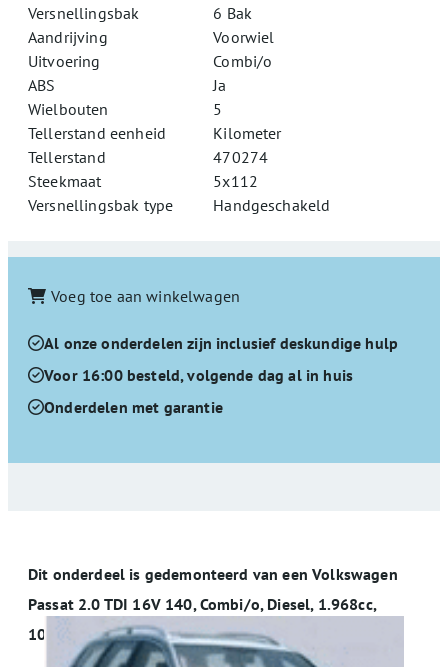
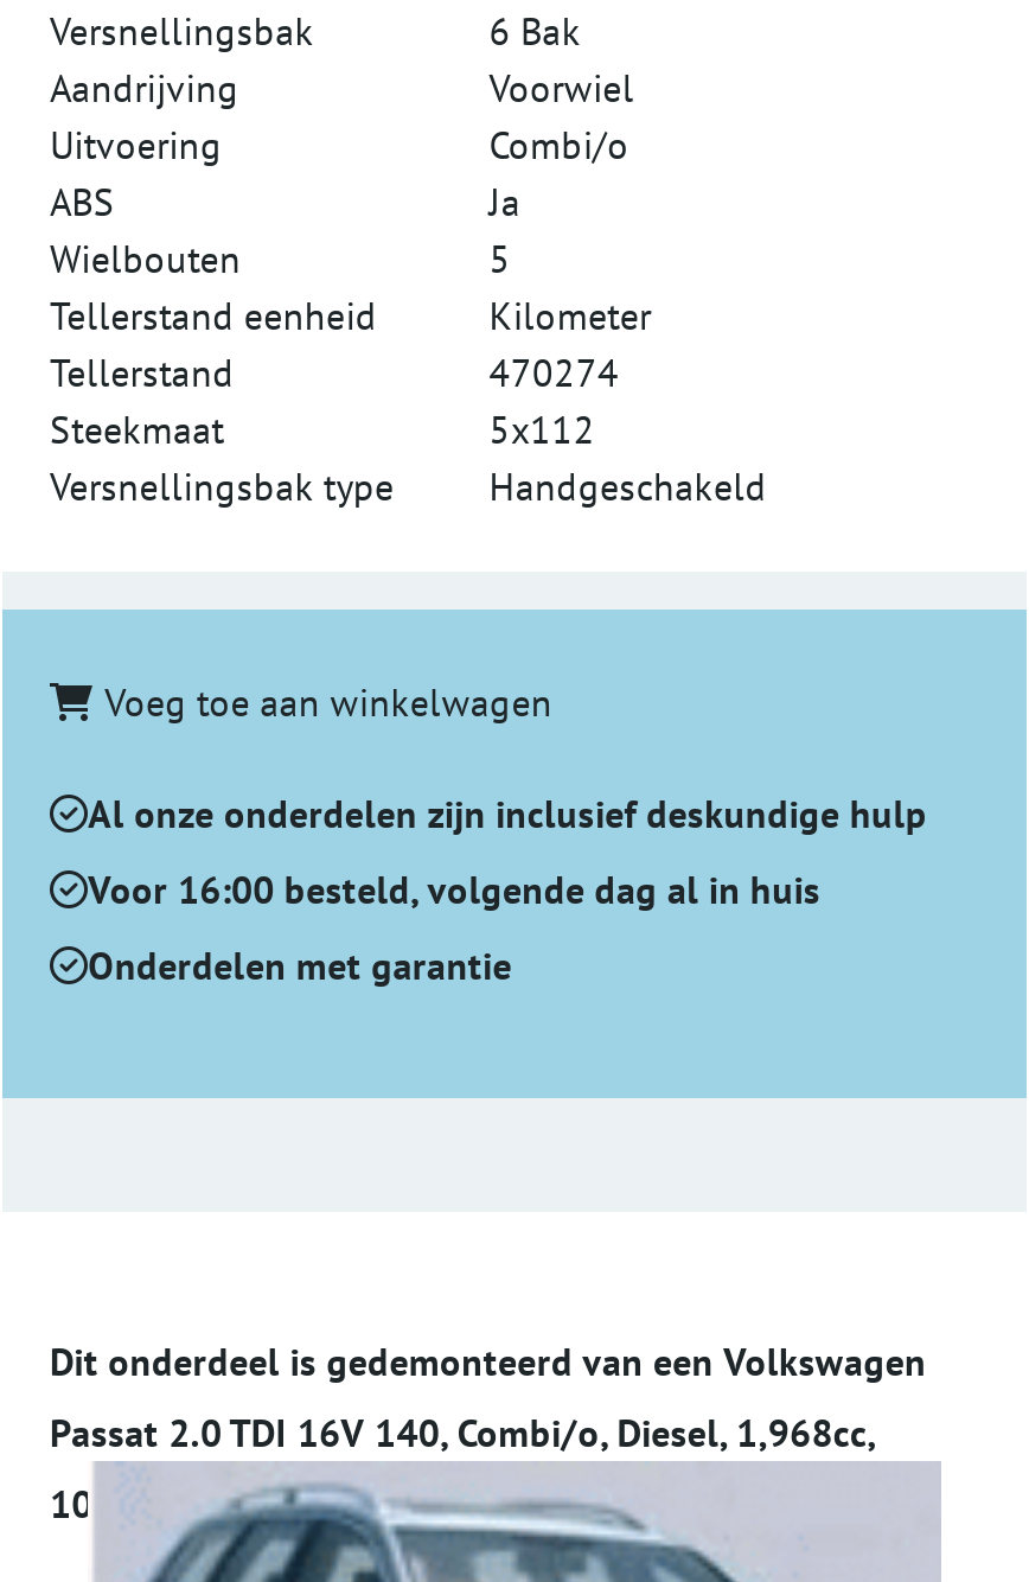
[28,594,376,614] Passat 2.0 TDI 16V 140, Combi/o, Diesel, 1.968cc, -> [50,1408,874,1455] Passat 2.0 TDI 16V 140, Combi/o, Diesel, 1,968cc,

